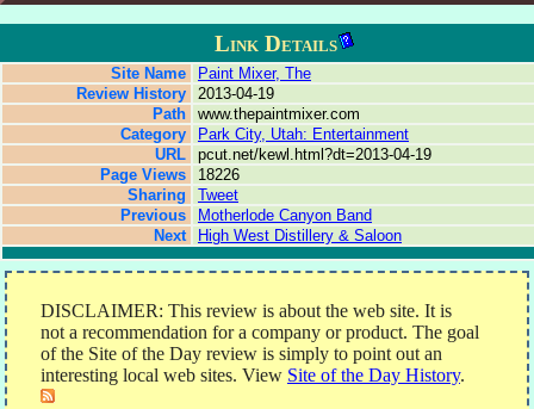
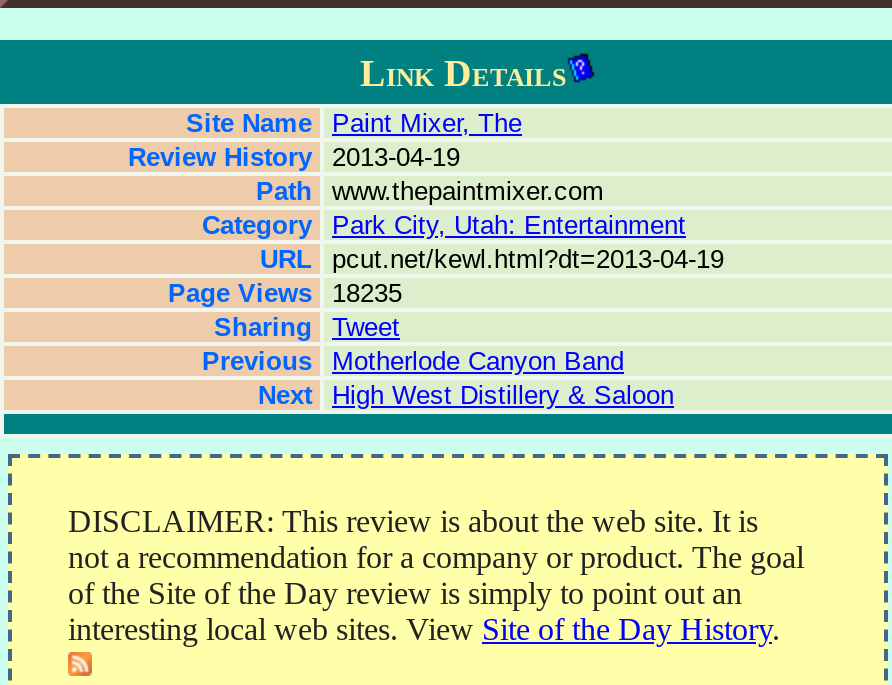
[100,166,240,184] Page Views 18226 -> [168,279,402,309] Page Views 18235

